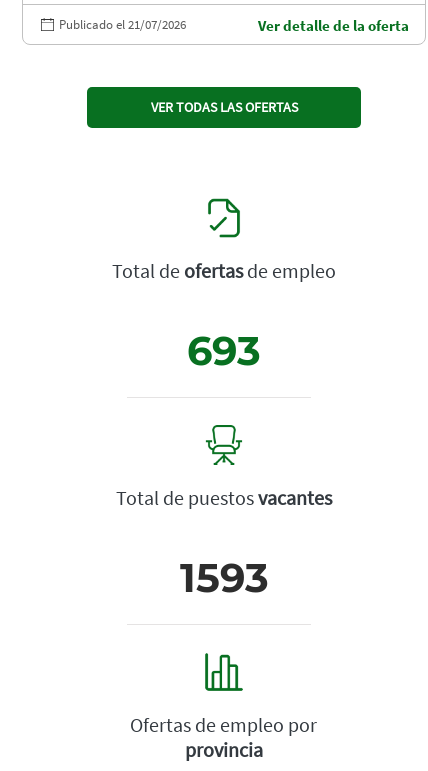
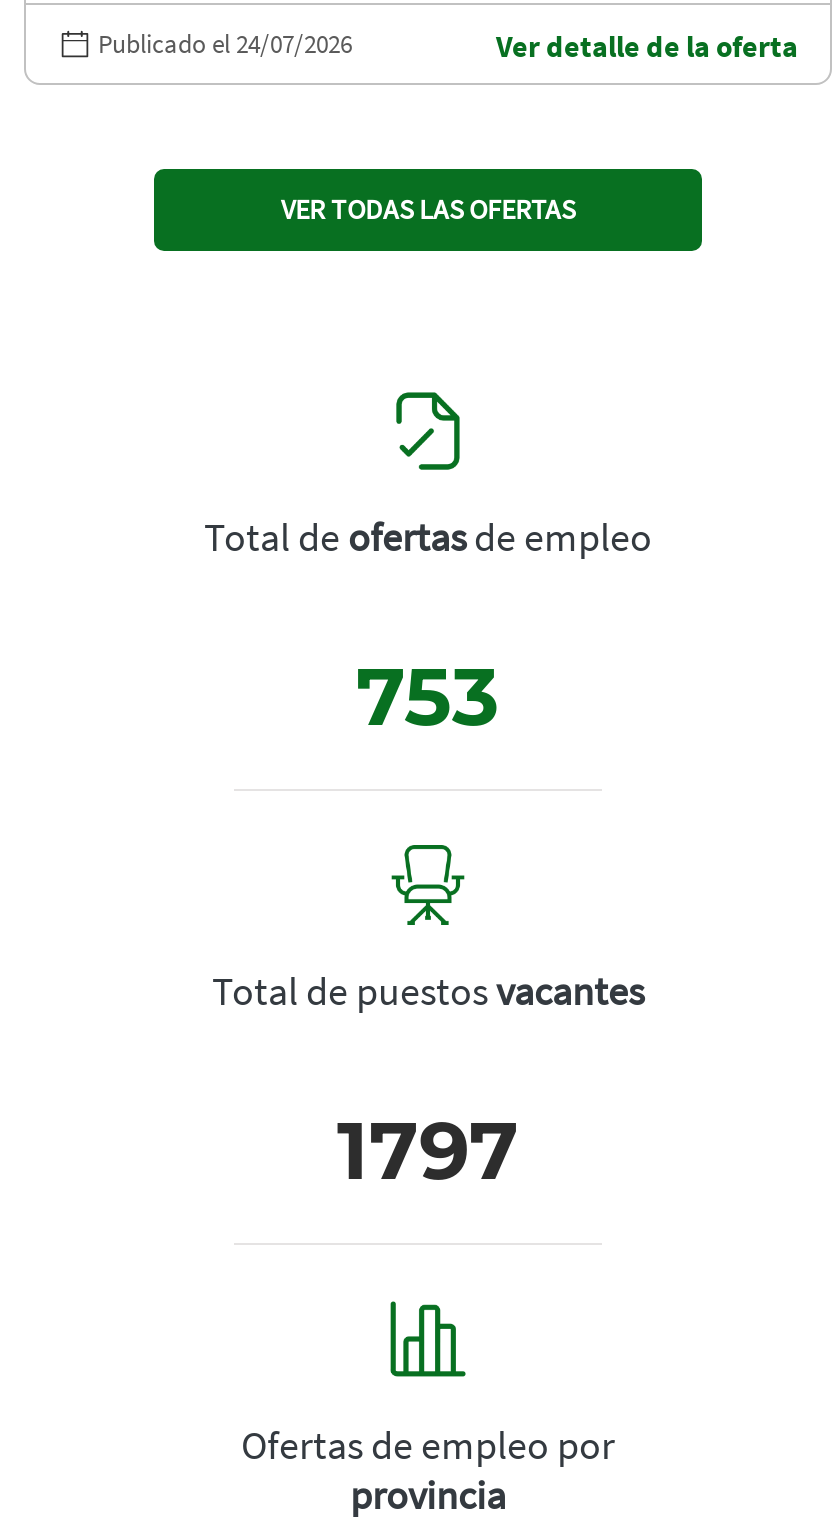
[59,16,186,33] Publicado el 21/07/2026 -> [98,27,352,61] Publicado el 24/07/2026
[187,326,261,375] 693 -> [356,647,500,745] 753
[179,553,268,602] 1593 -> [337,1101,519,1199] 1797

